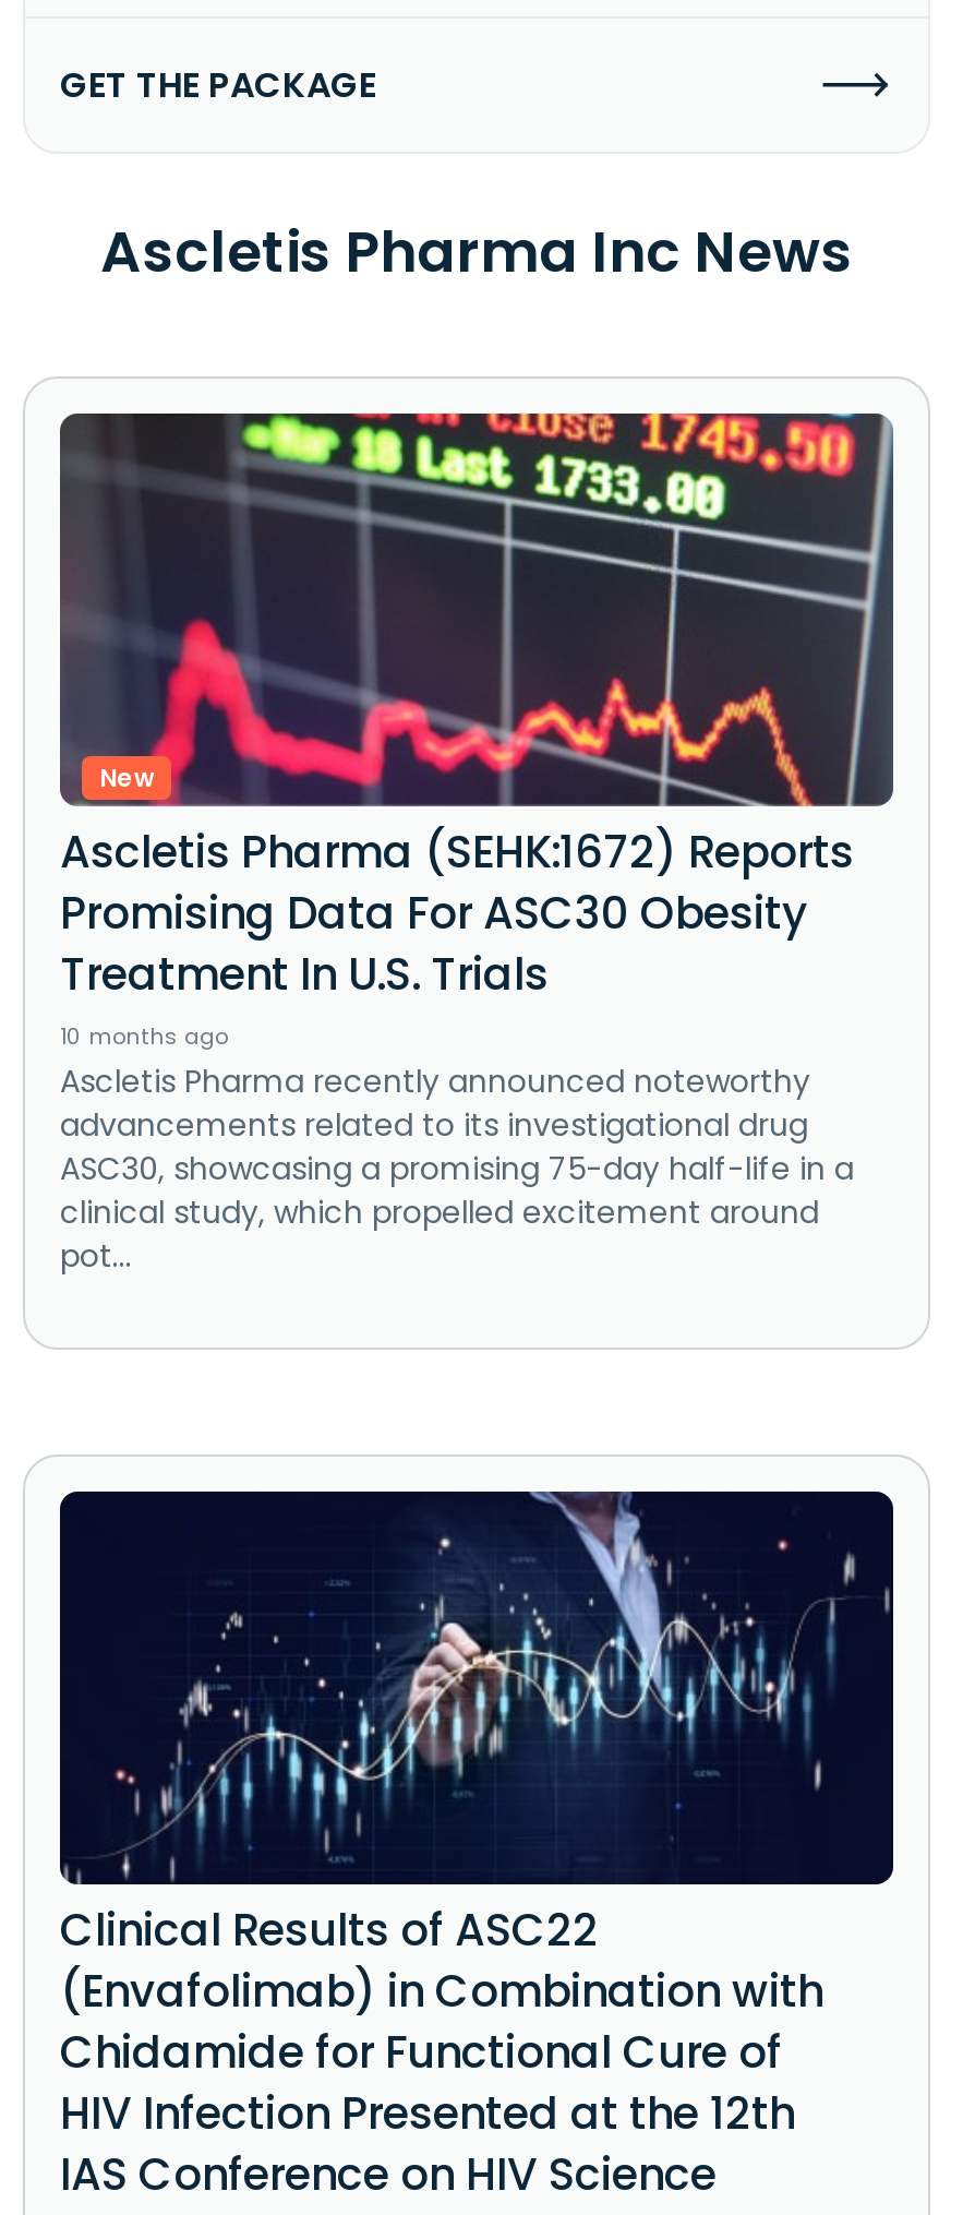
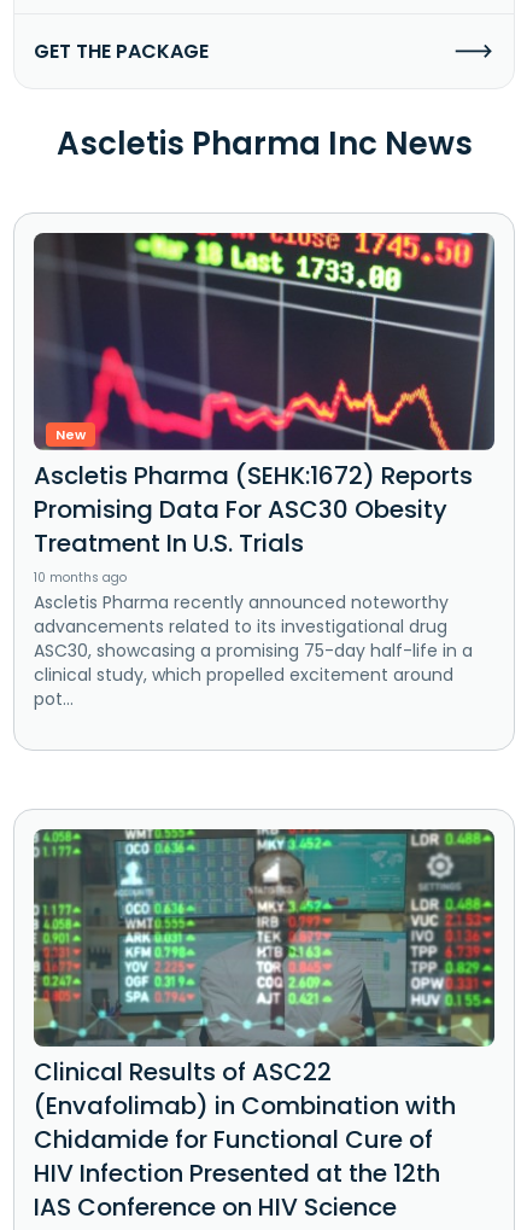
[58,1489,893,1887] [image] -> [33,828,494,1048] [image]

